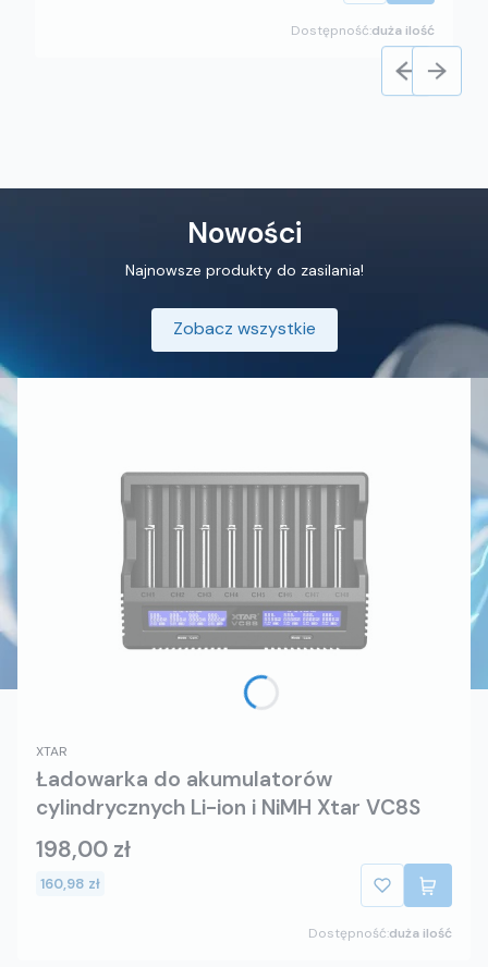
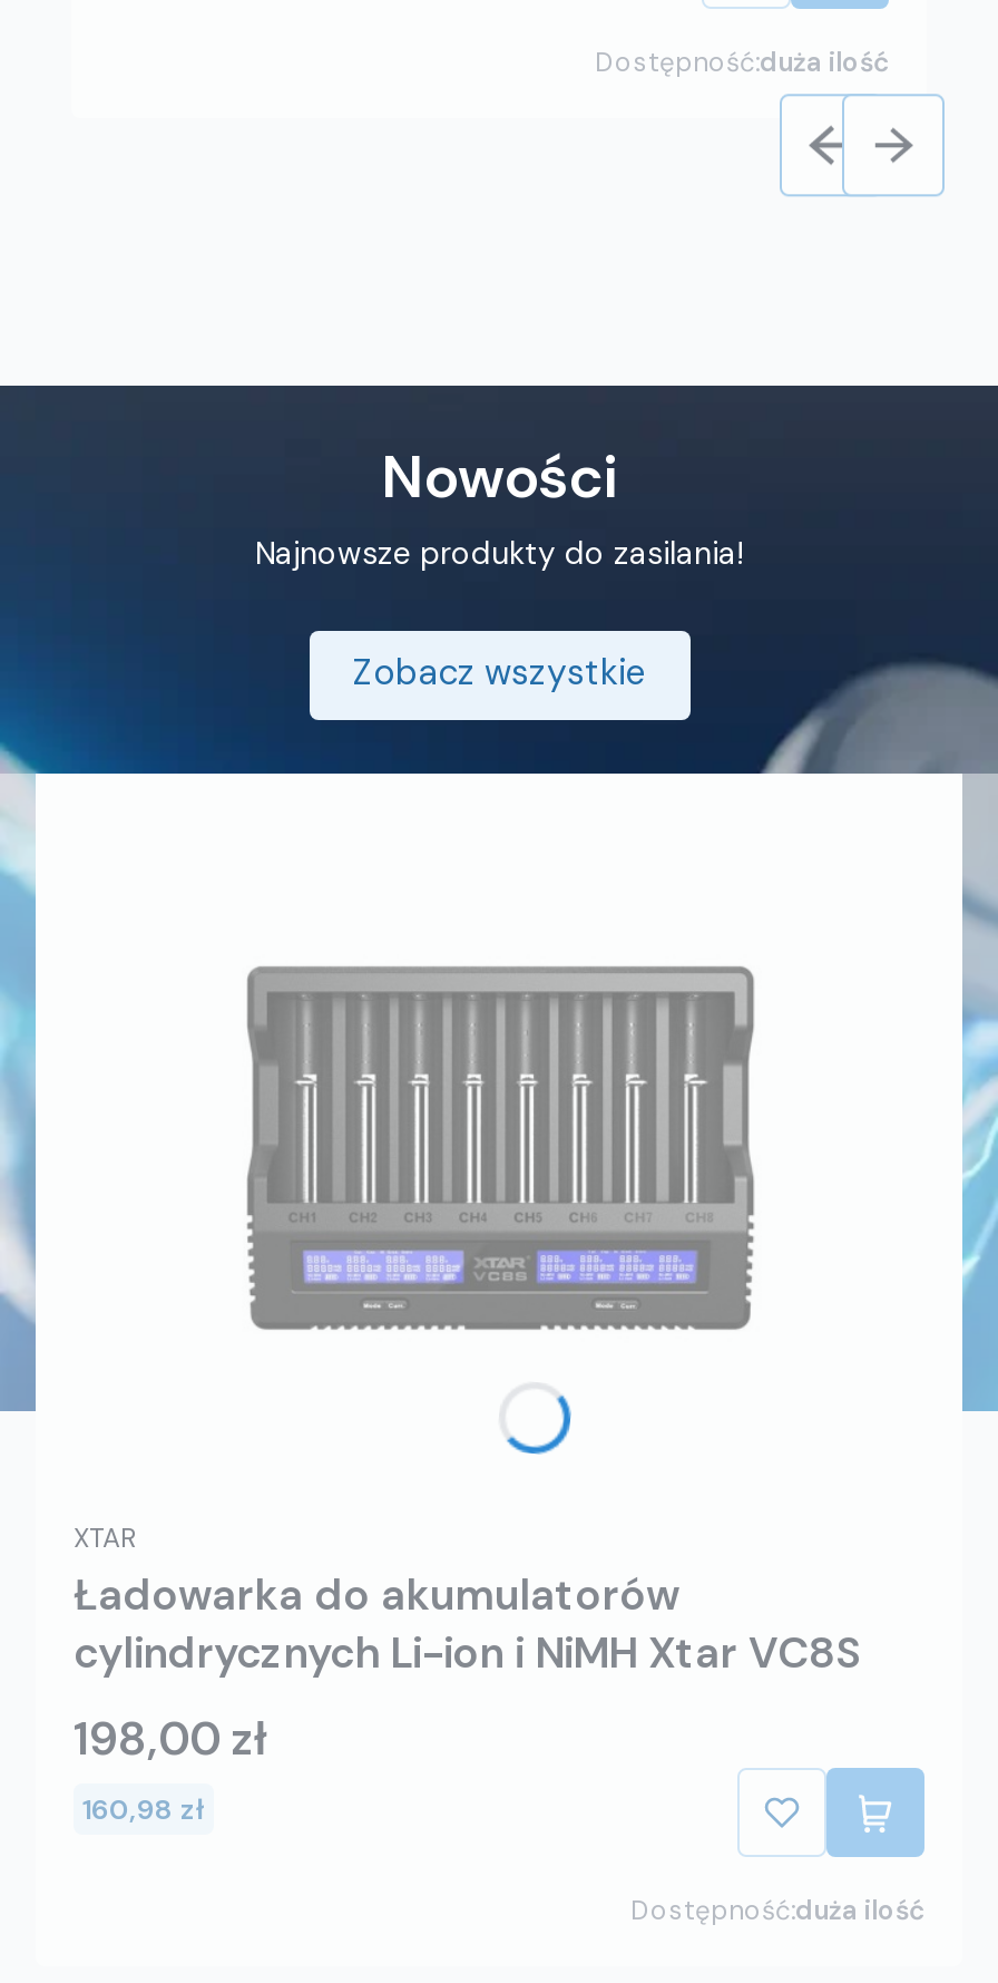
[243,674,279,710] [image] -> [499,1382,573,1456] [image]

